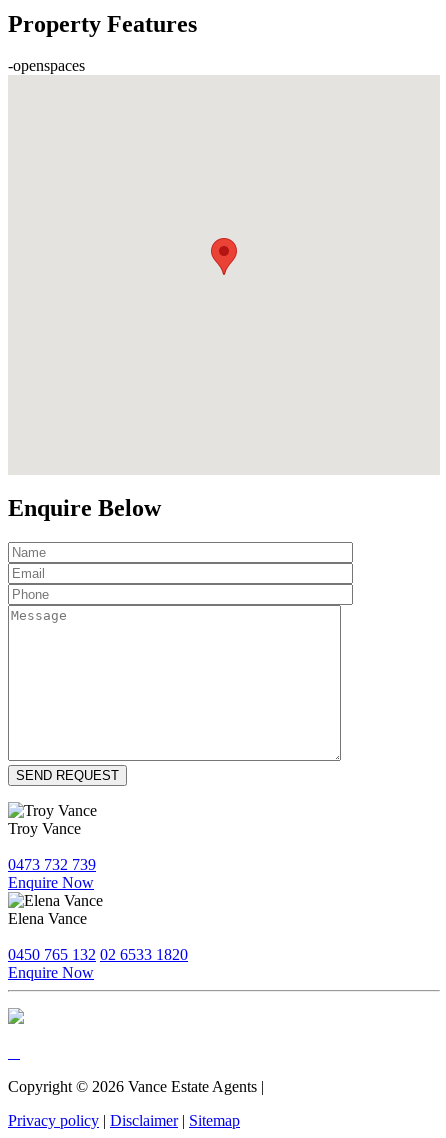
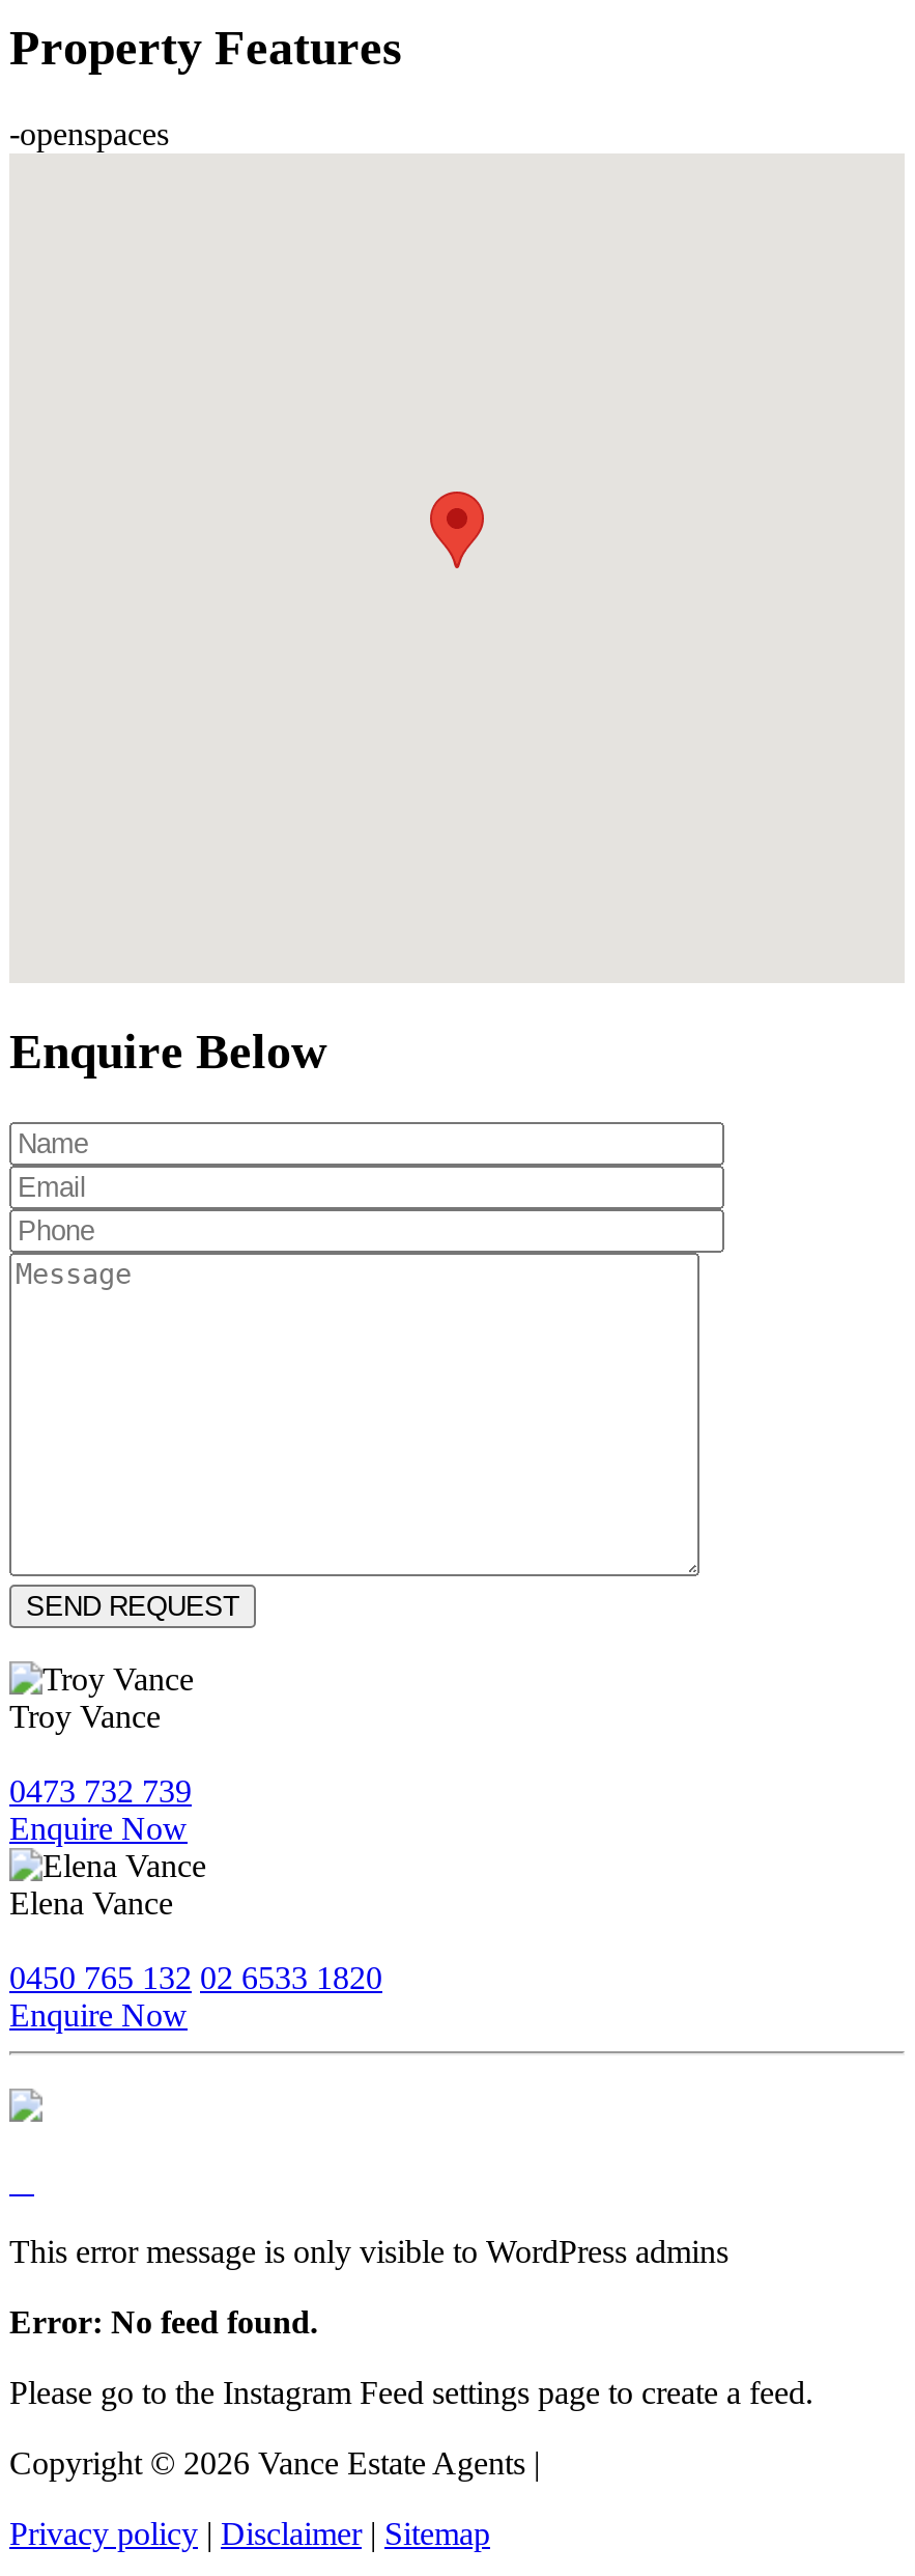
none -> [9,2234,813,2410] This error message is only visible to WordPress admins | Error: No feed found. | Please go to the Instagram Feed settings page to create a feed.

